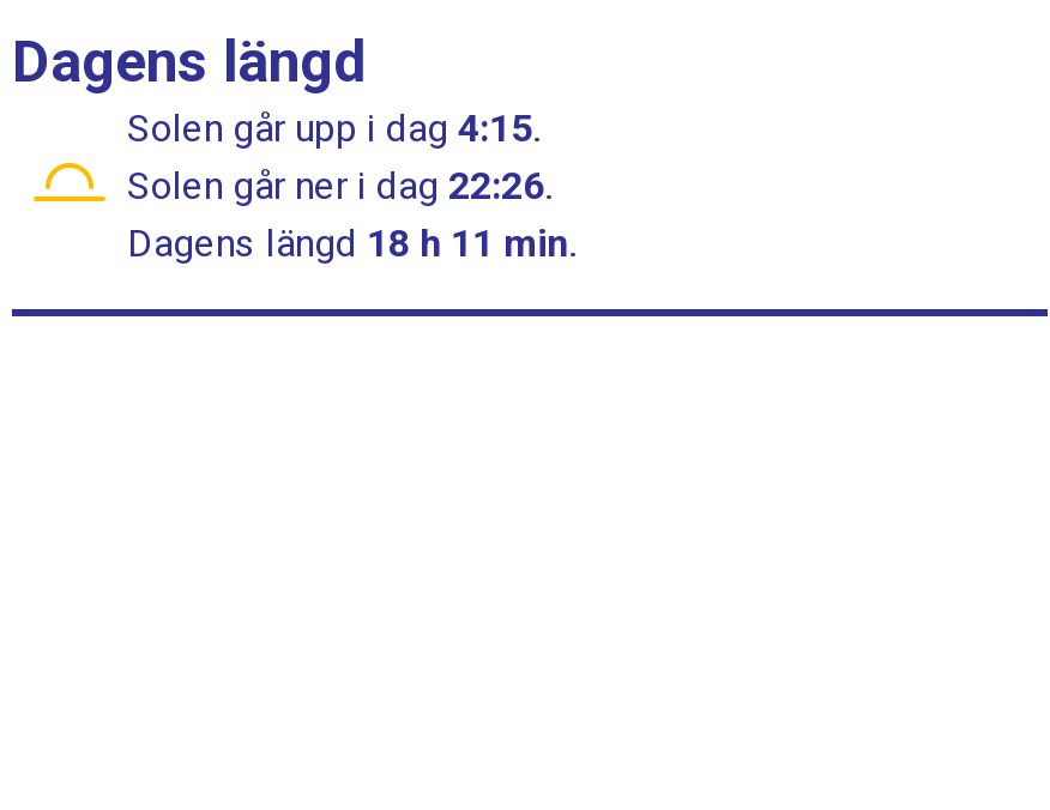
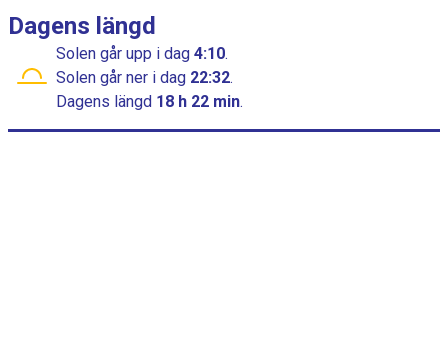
[127,105,549,151] Solen går upp i dag 4:15. -> [56,44,232,63] Solen går upp i dag 4:10.
[127,163,561,208] Solen går ner i dag 22:26. -> [56,68,237,87] Solen går ner i dag 22:32.
[127,220,575,266] Dagens längd 18 h 11 min. -> [56,92,243,111] Dagens längd 18 h 22 min.

